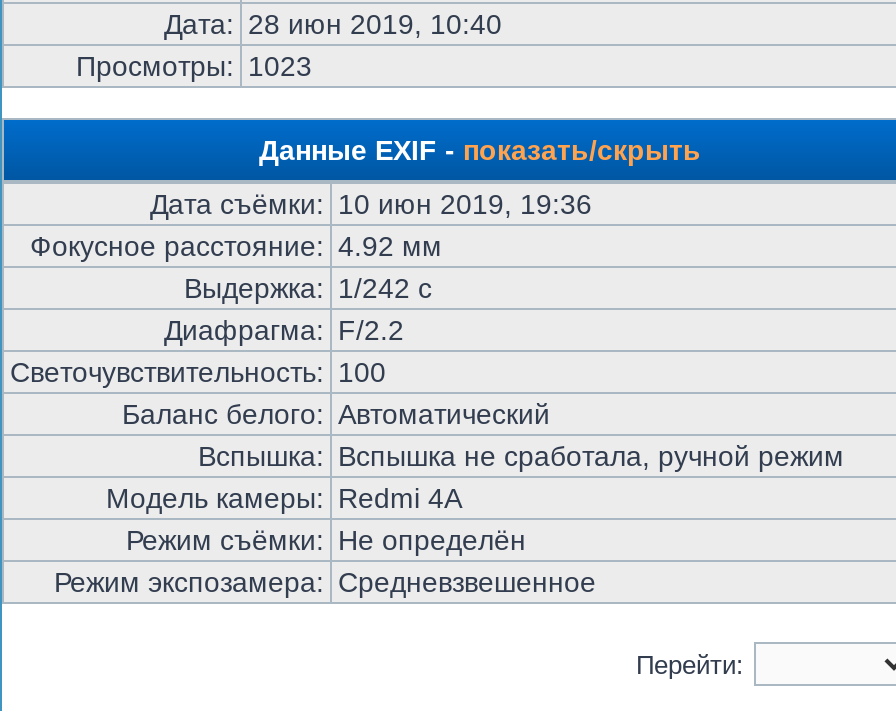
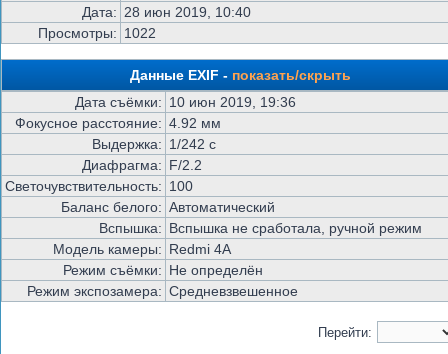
[76,50,312,82] Просмотры: 1023 -> [38,25,156,41] Просмотры: 1022

